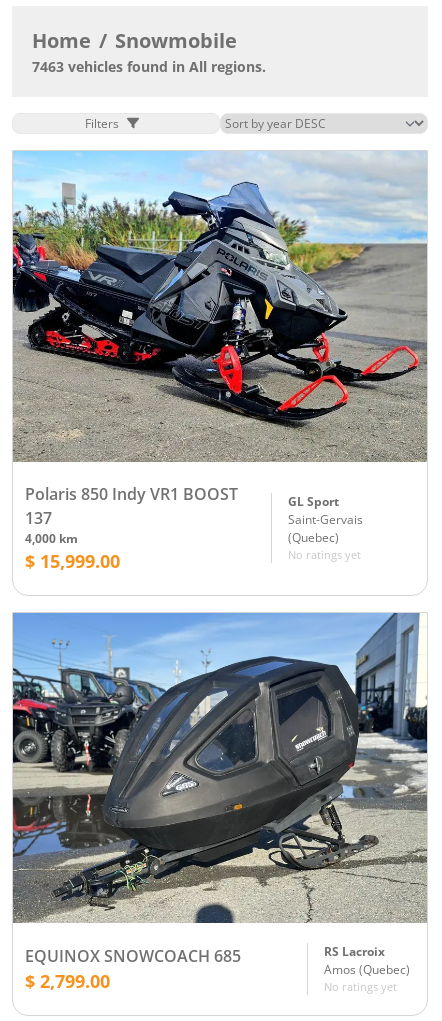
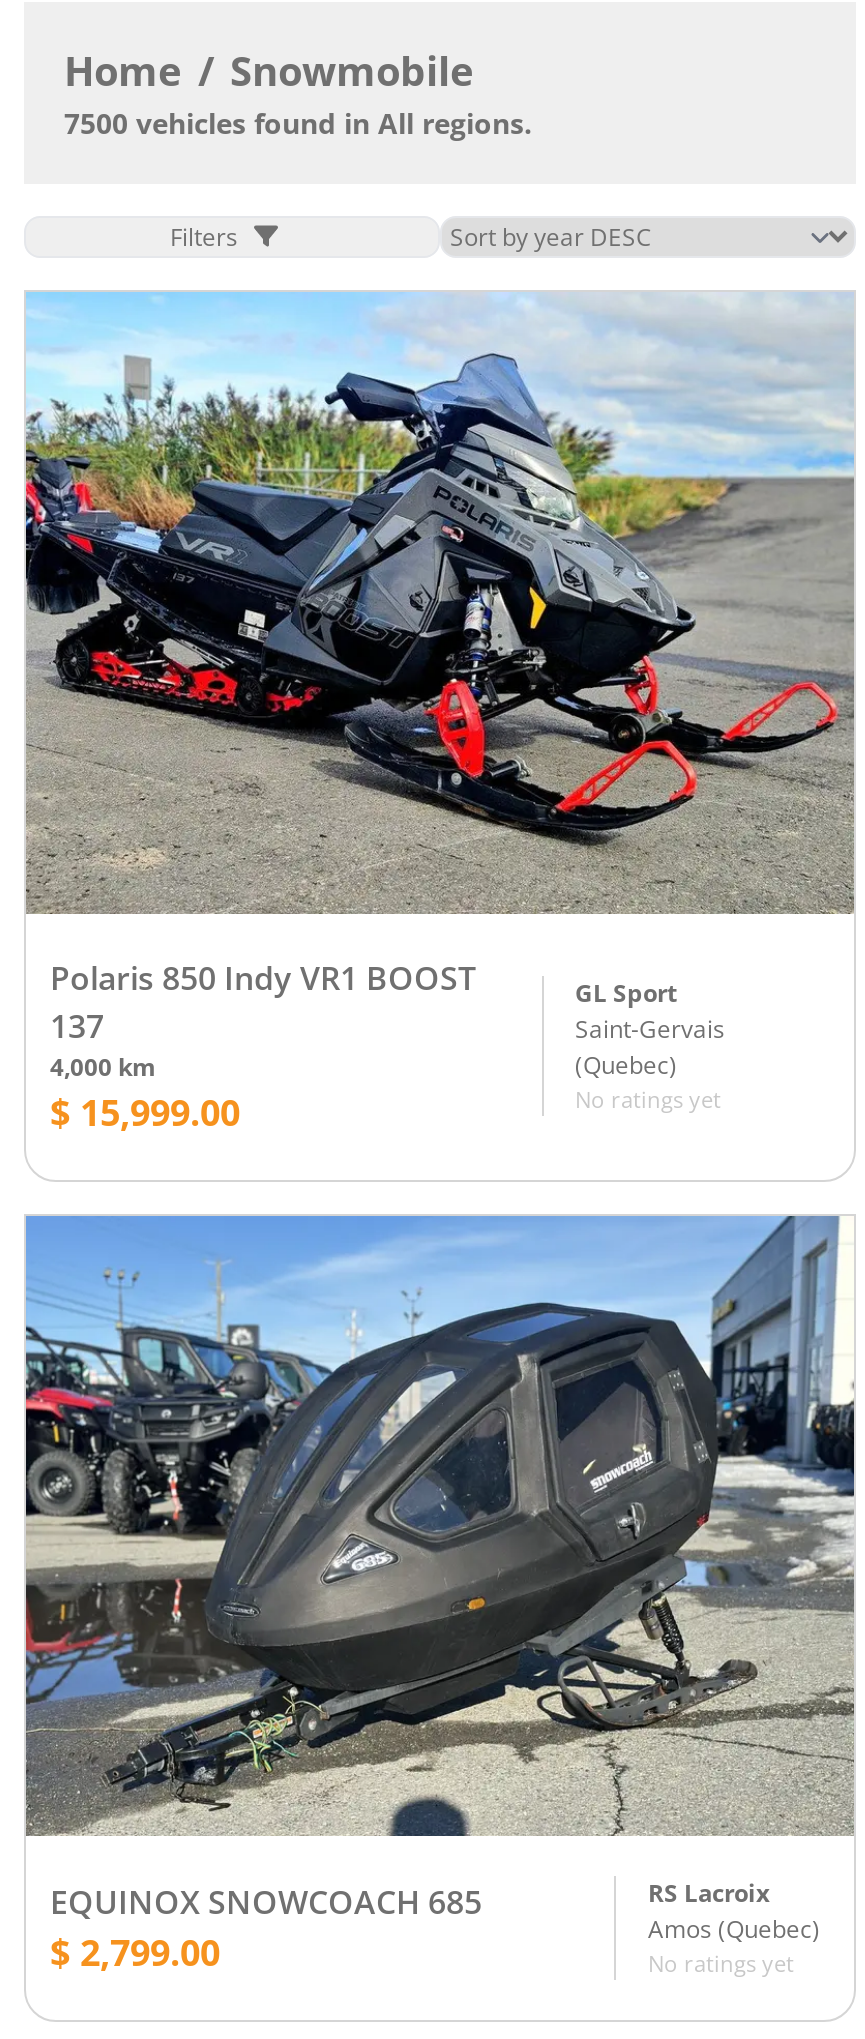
[32,57,266,76] 7463 vehicles found in All regions. -> [64,104,532,142] 7500 vehicles found in All regions.

